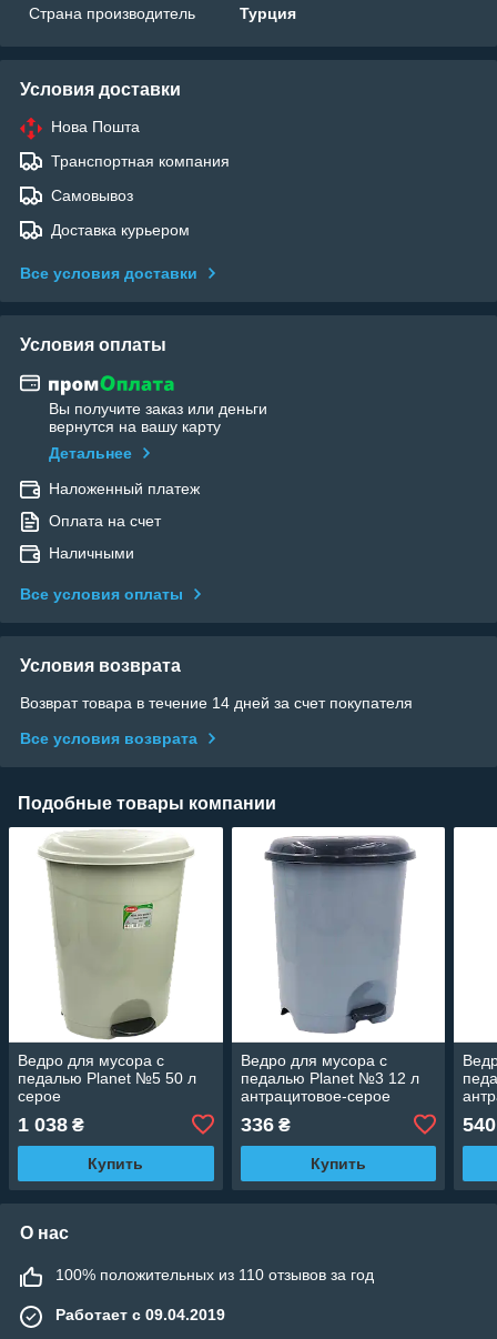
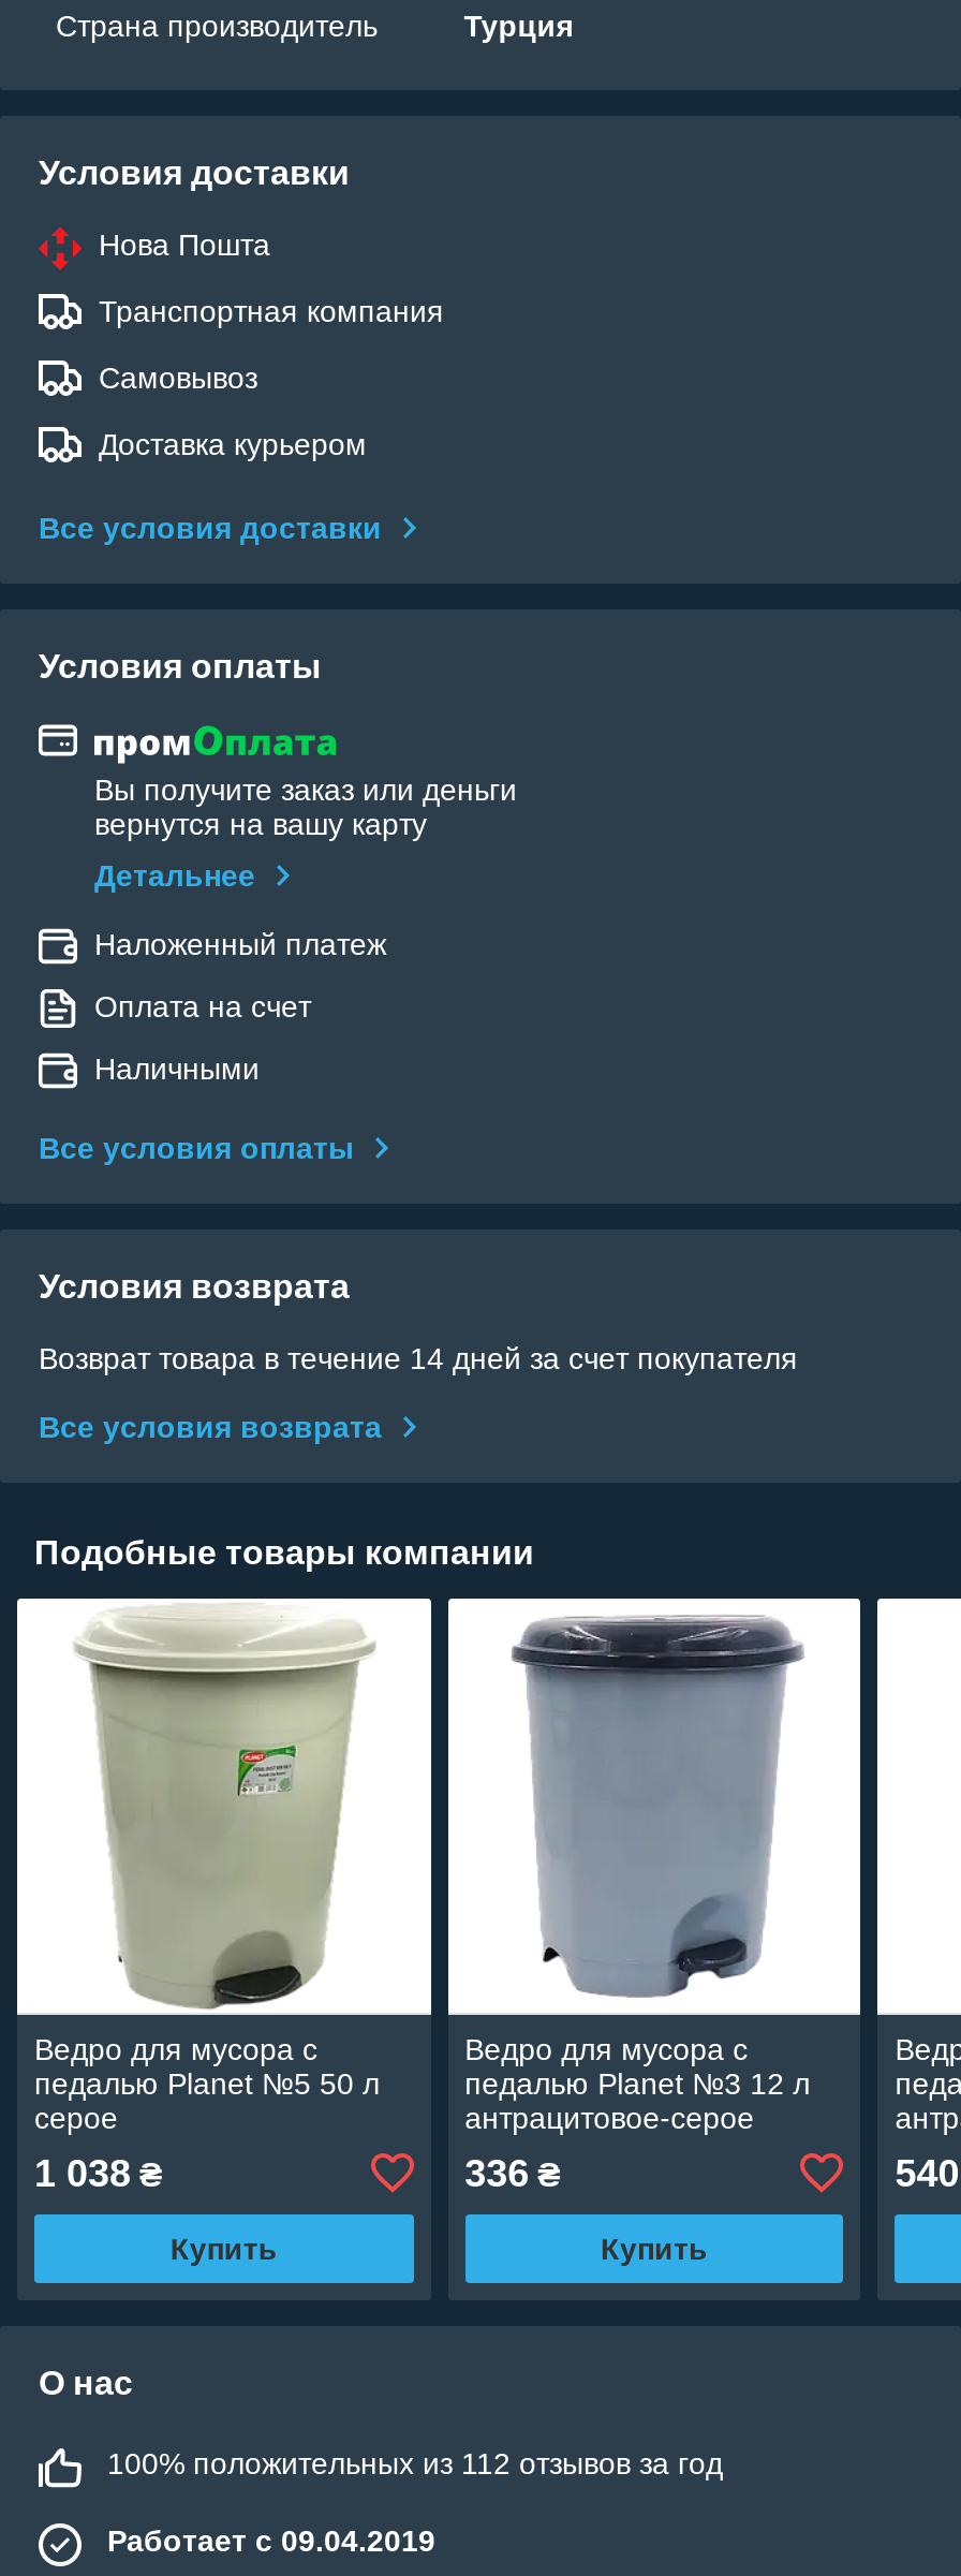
[55,1265,374,1283] 100% положительных из 110 отзывов за год -> [107,2446,723,2480] 100% положительных из 112 отзывов за год

